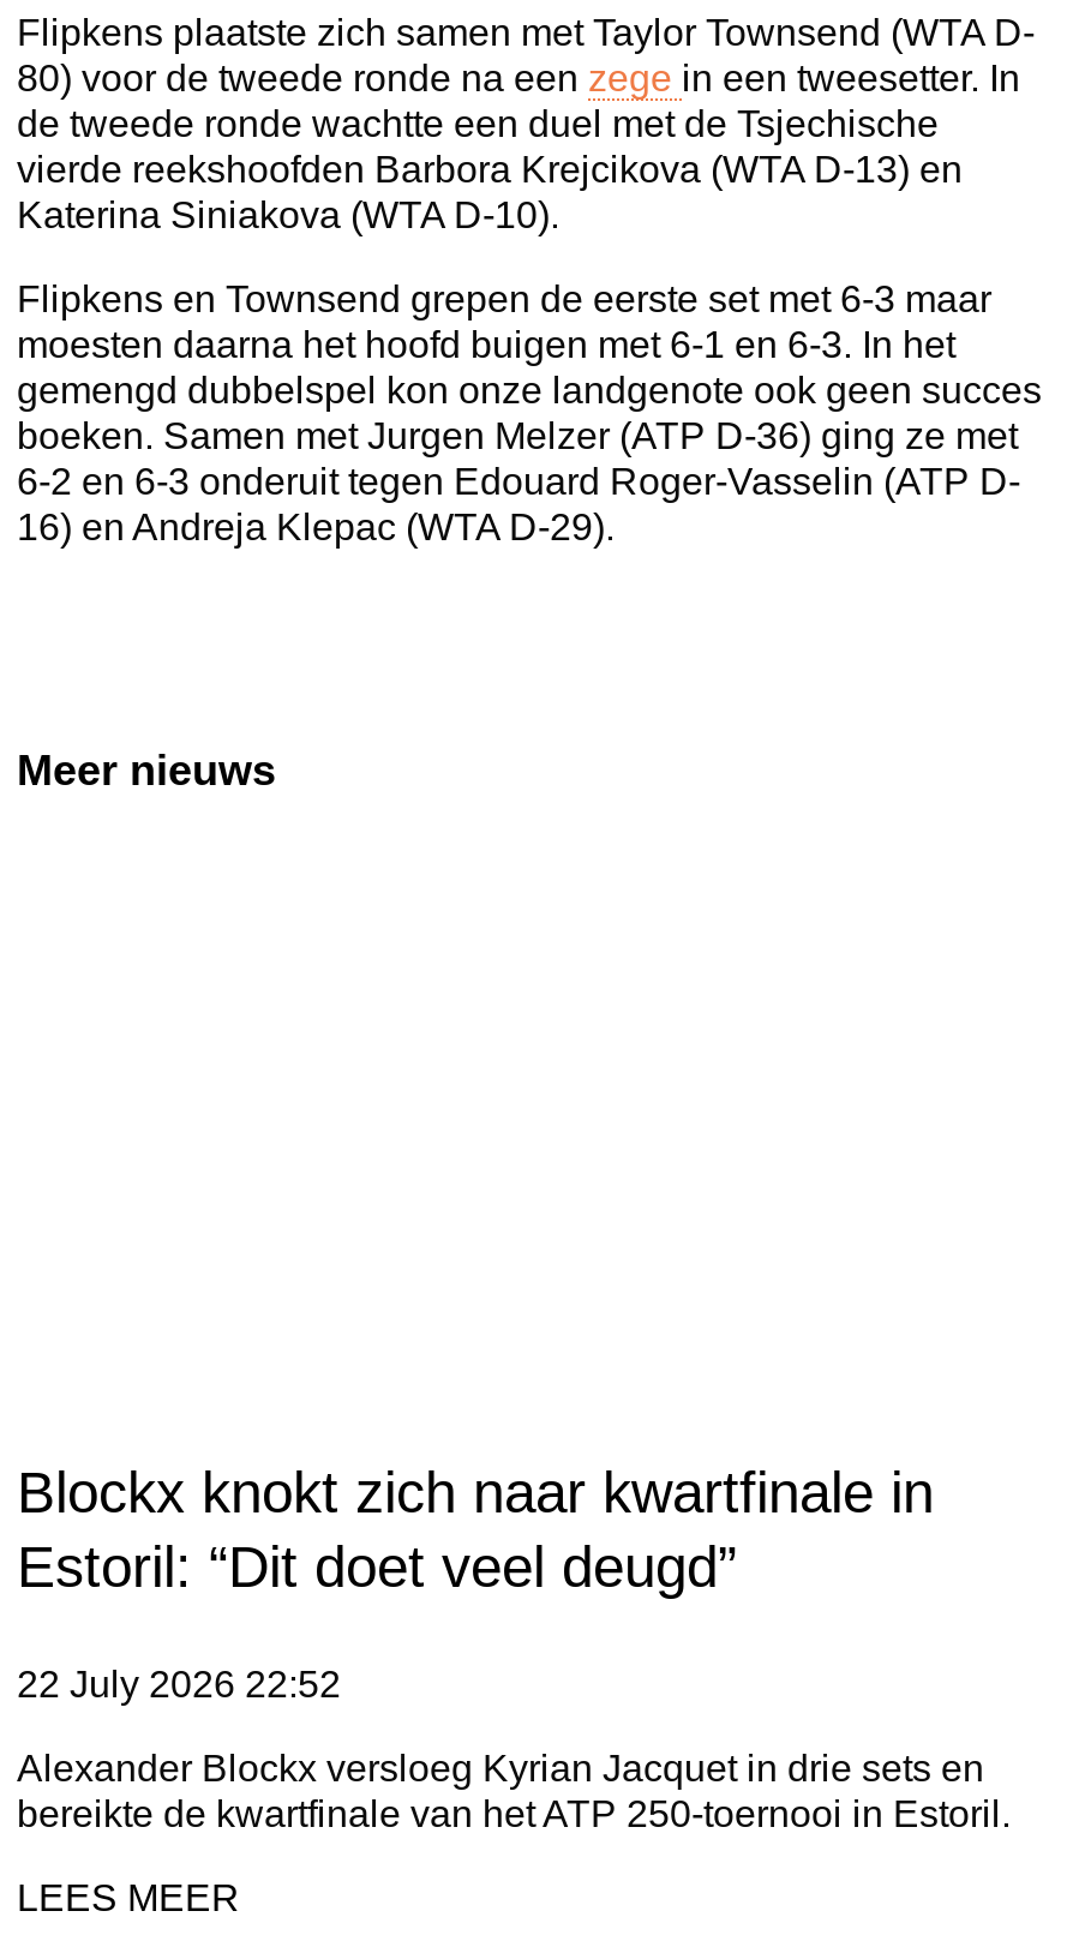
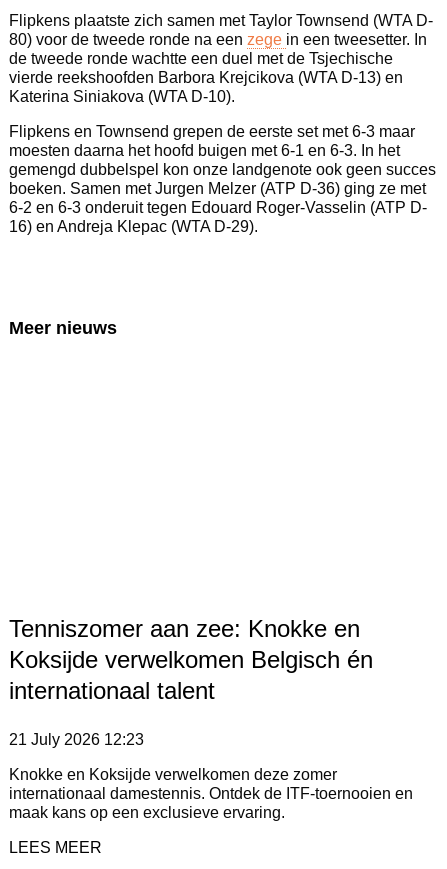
[17,1460,934,1599] Blockx knokt zich naar kwartfinale in | Estoril: “Dit doet veel deugd” -> [9,615,373,704] Tenniszomer aan zee: Knokke en | Koksijde verwelkomen Belgisch én | internationaal talent
[17,1664,341,1705] 22 July 2026 22:52 -> [9,731,144,748] 21 July 2026 12:23
[17,1748,1011,1835] Alexander Blockx versloeg Kyrian Jacquet in drie sets en | bereikte de kwartfinale van het ATP 250-toernooi in Estoril. -> [9,766,413,821] Knokke en Koksijde verwelkomen deze zomer | internationaal damestennis. Ontdek de ITF-toernooien en | maak kans op een exclusieve ervaring.

